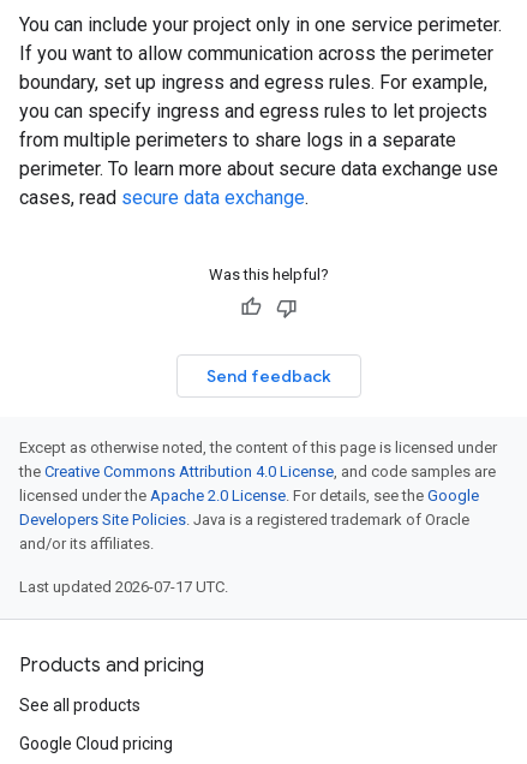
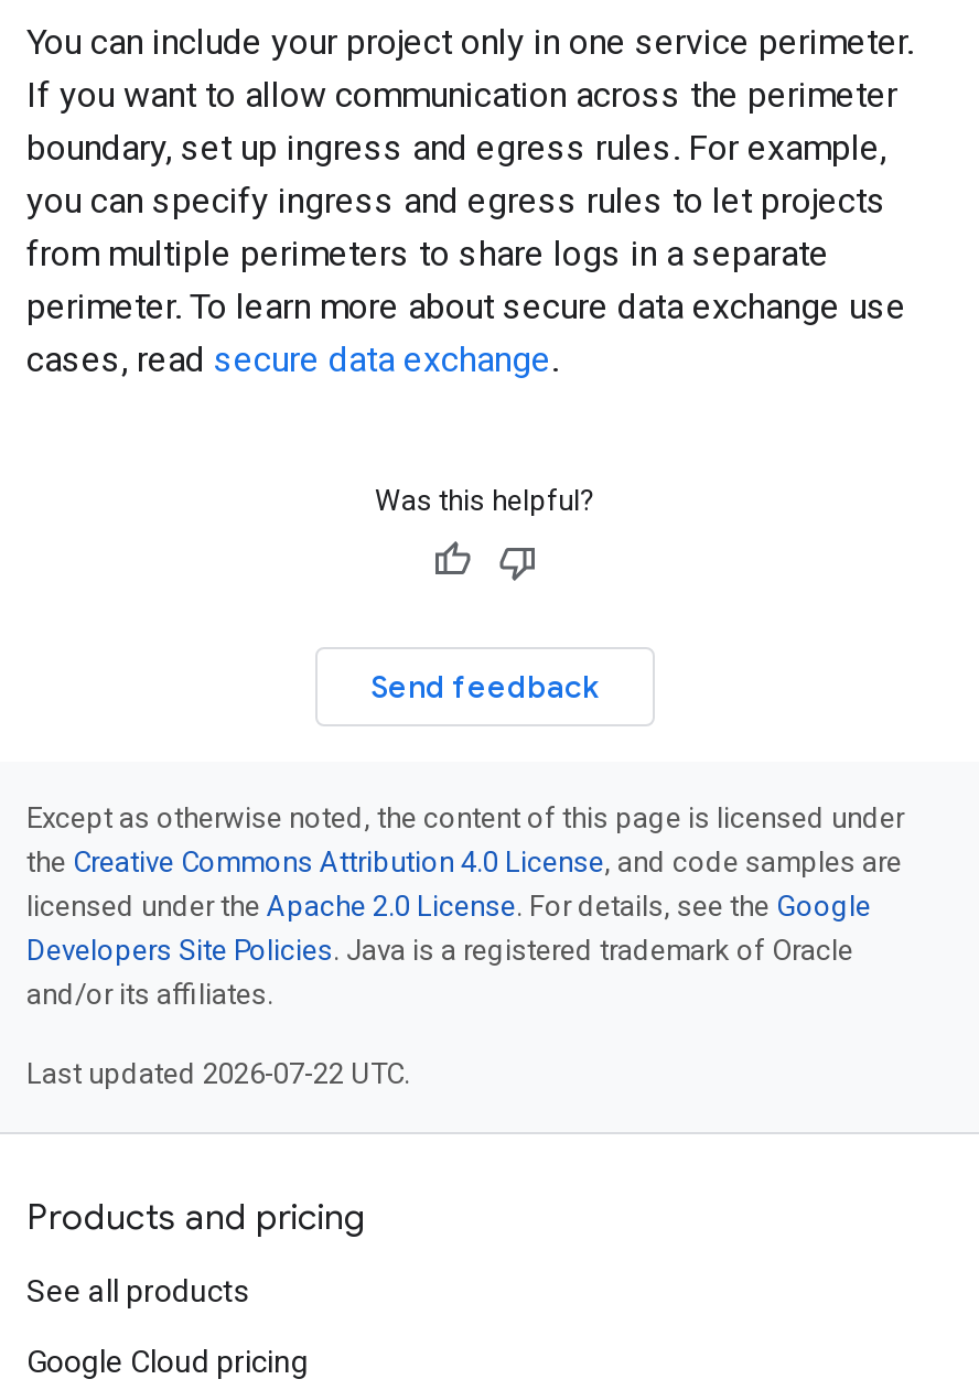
[19,578,228,596] Last updated 2026-07-17 UTC. -> [26,1057,410,1090] Last updated 2026-07-22 UTC.

